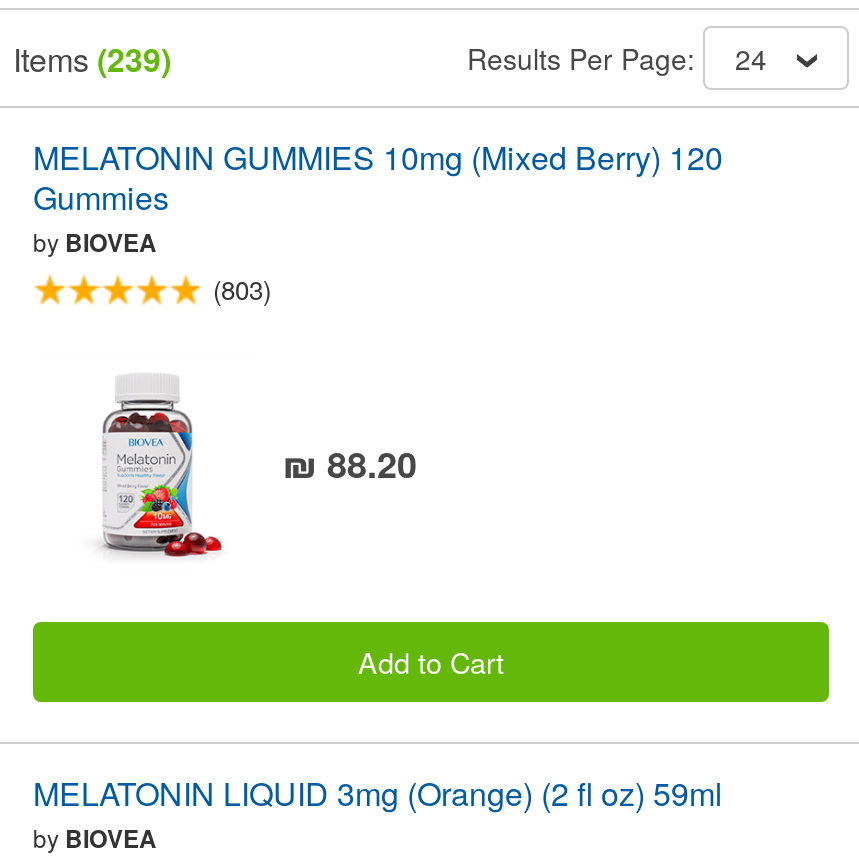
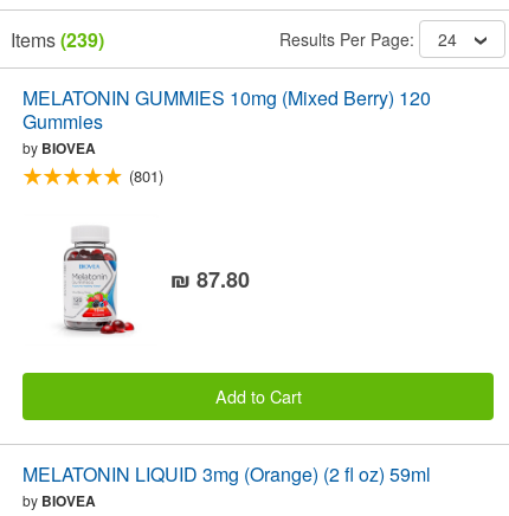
[213,271,271,309] (803) -> [129,165,163,188] (801)
[283,437,417,489] ₪ 88.20 -> [170,264,250,294] ₪ 87.80

